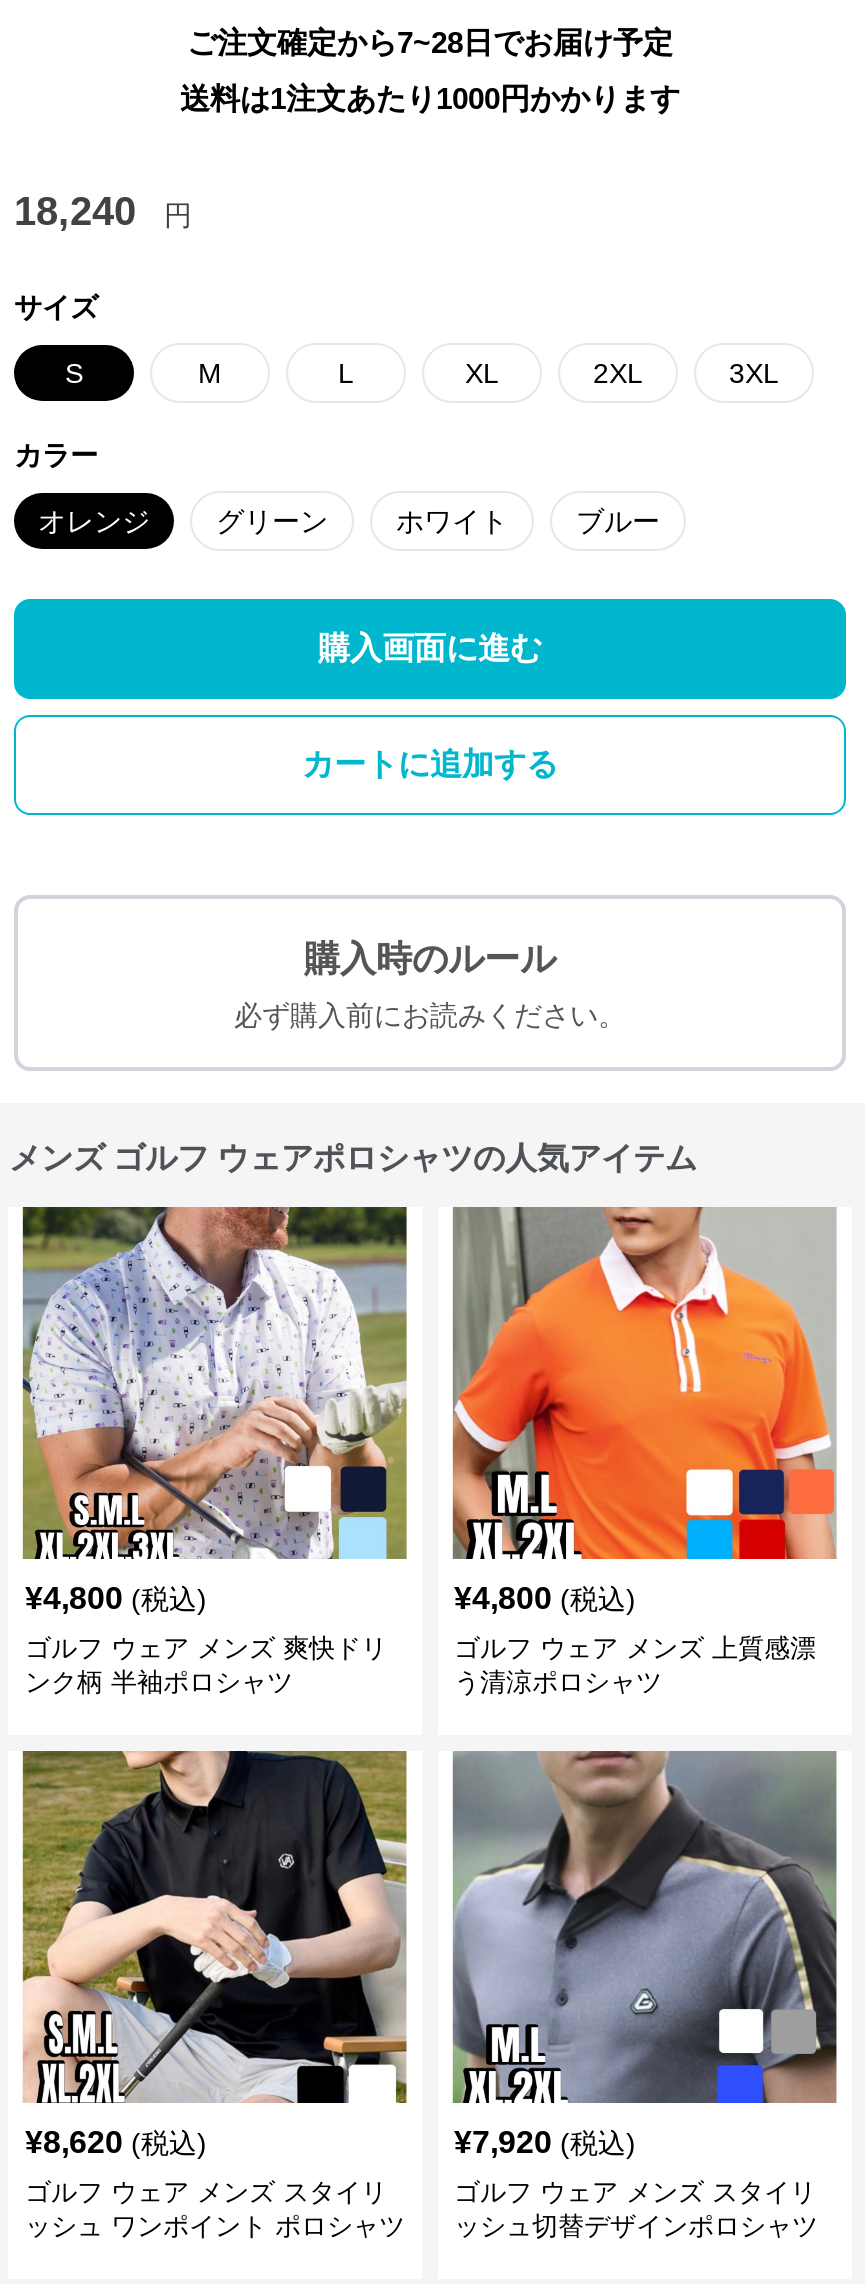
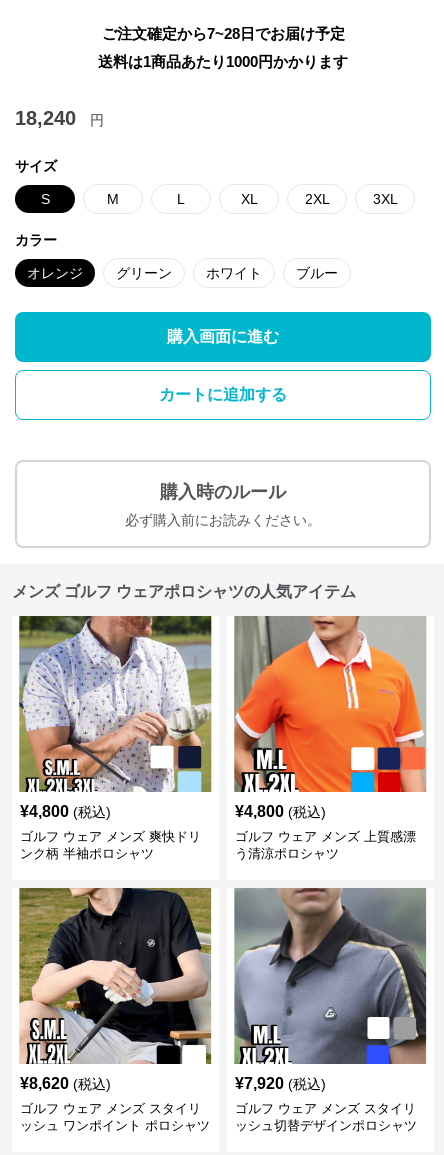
[180,81,680,115] 送料は1注文あたり1000円かかります -> [98,53,348,70] 送料は1商品あたり1000円かかります

